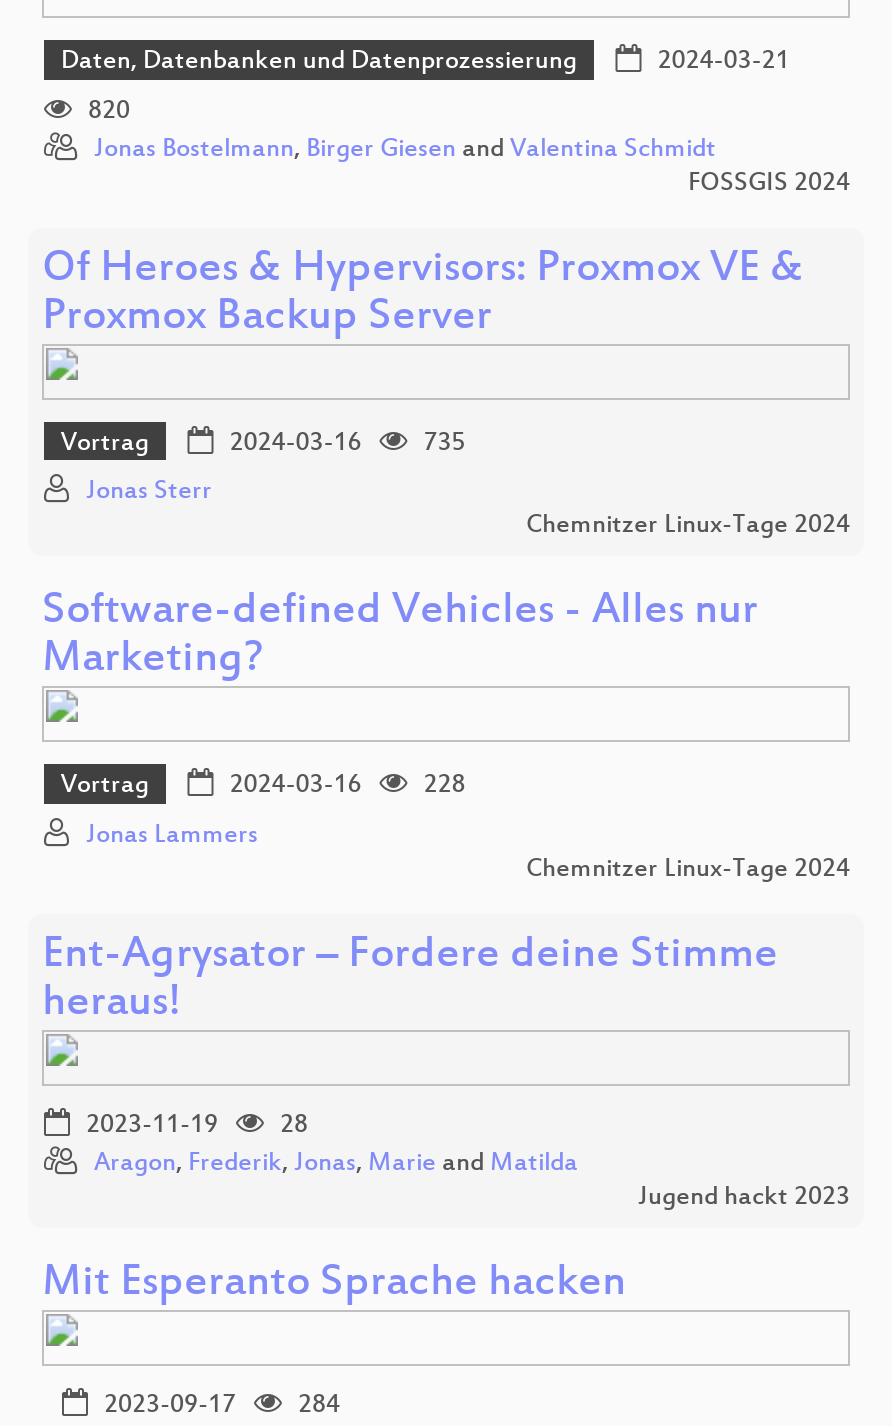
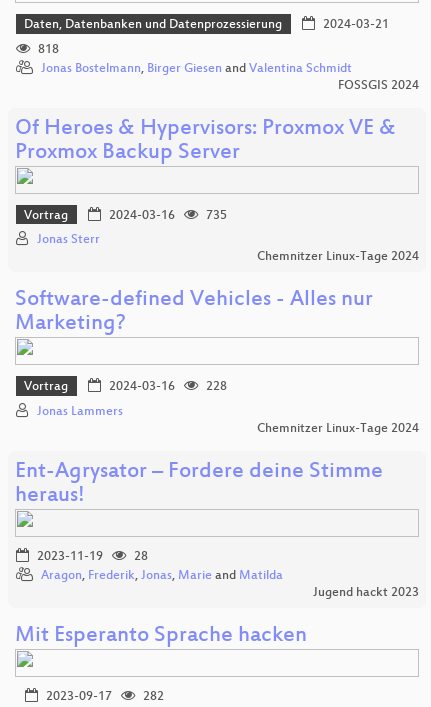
[82,97,130,125] 820 -> [35,43,59,57] 818
[98,1391,340,1419] 2023-09-17 284 -> [43,690,164,704] 2023-09-17 282

